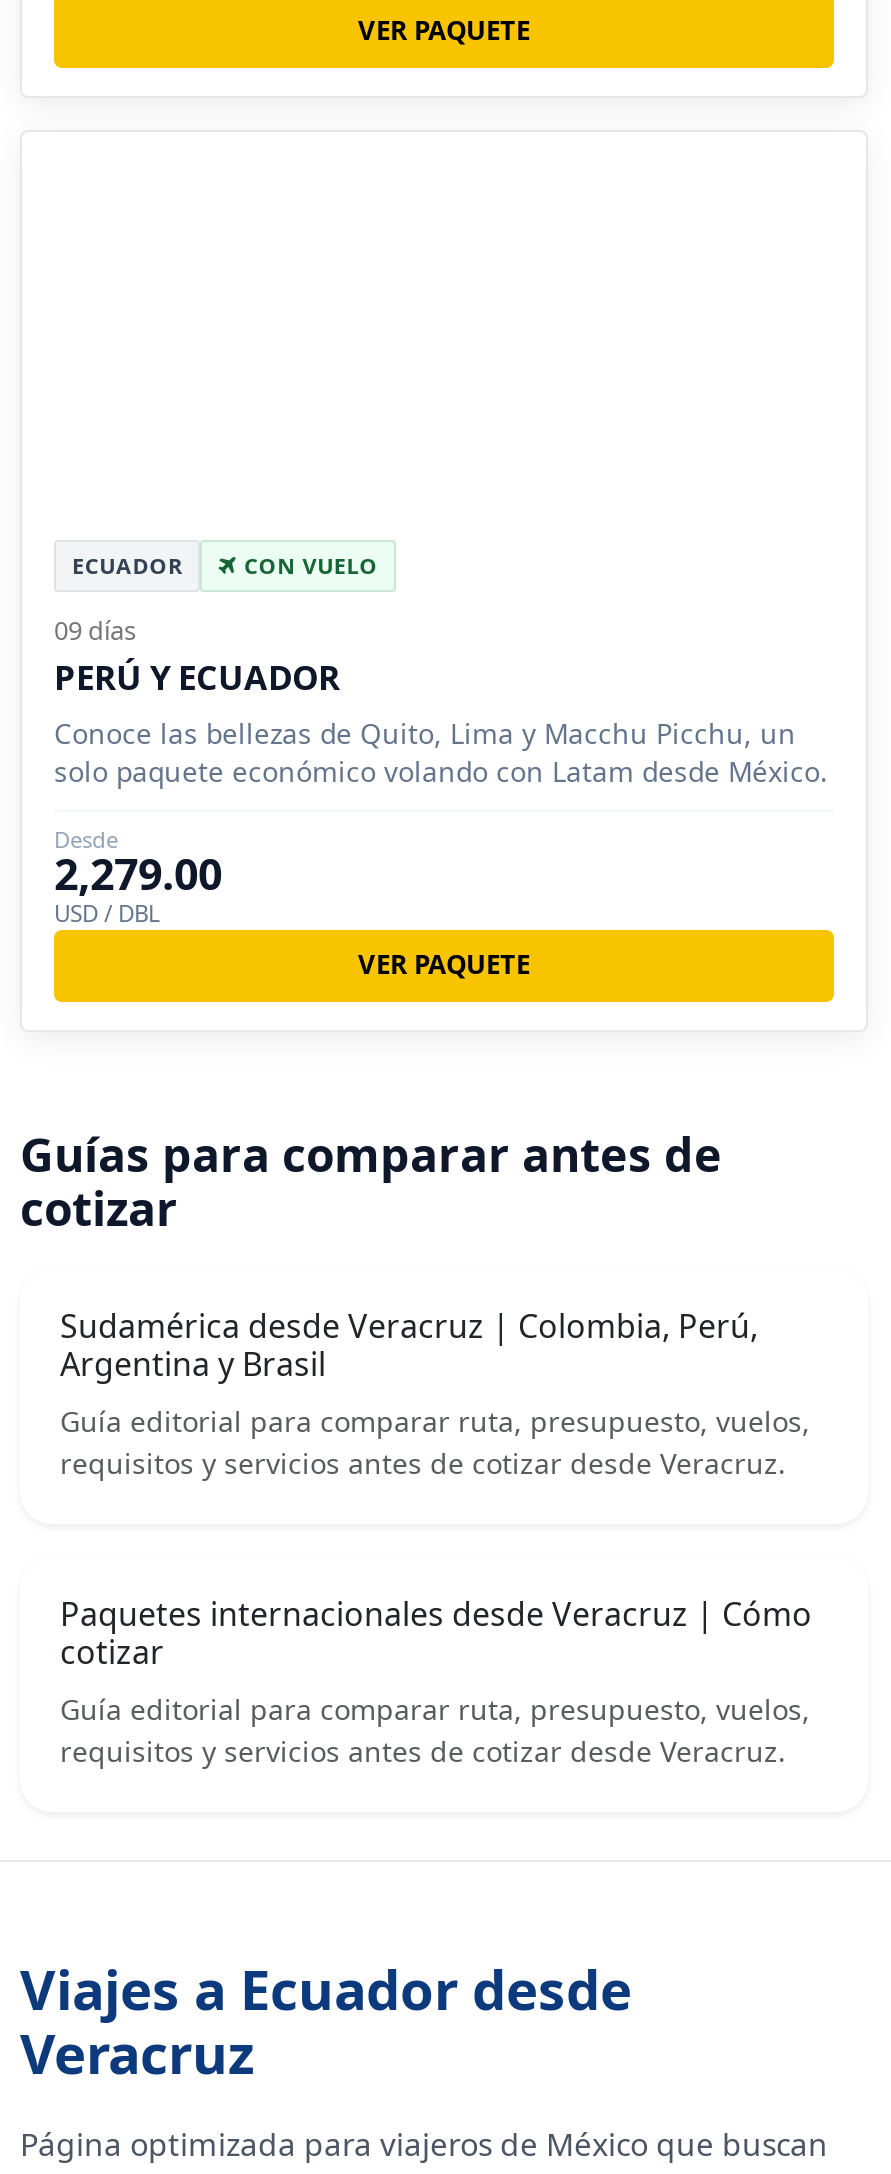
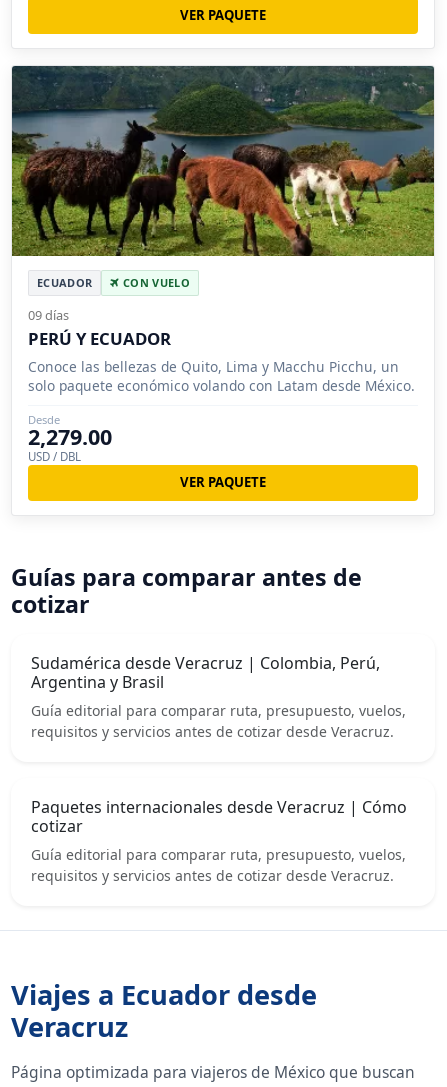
none -> [11,65,435,257] [image]

